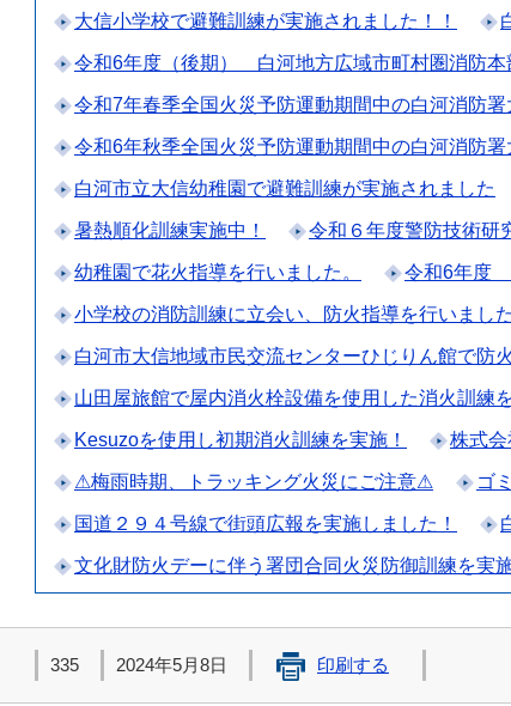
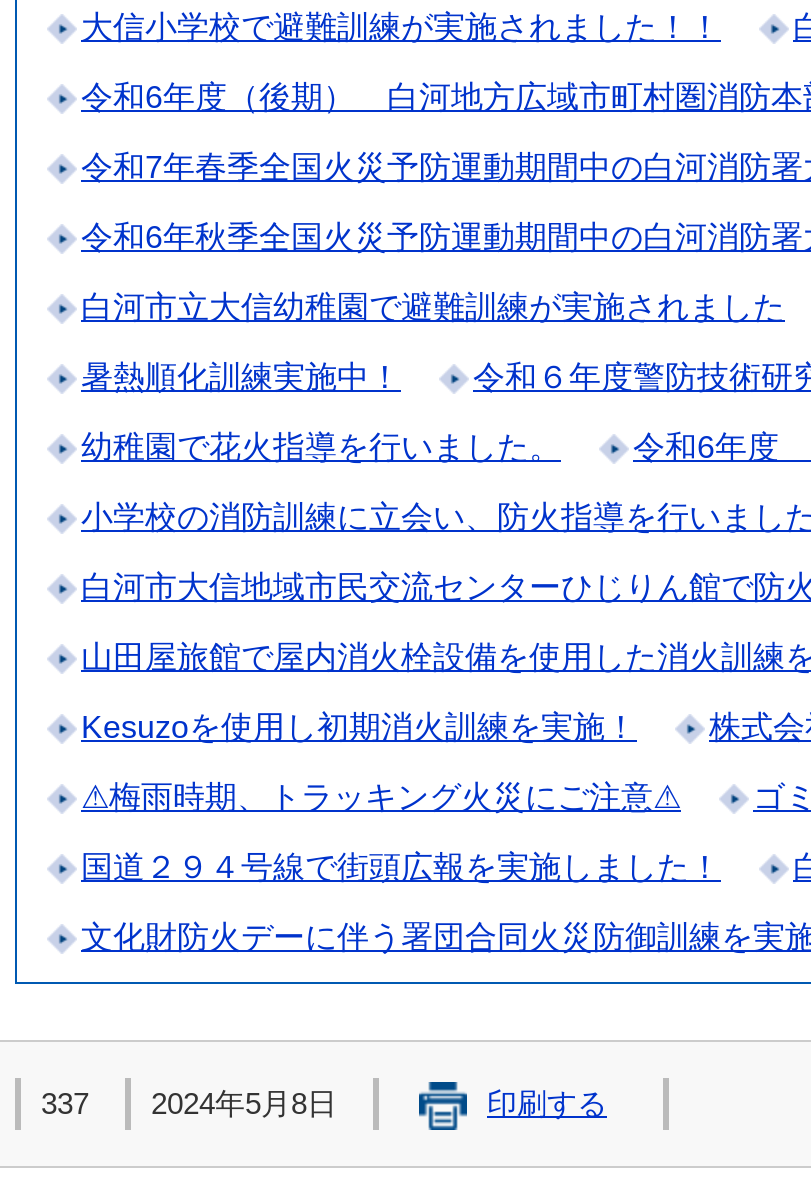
[50,656,227,675] 335 2024年5月8日 -> [41,1088,337,1120] 337 2024年5月8日

